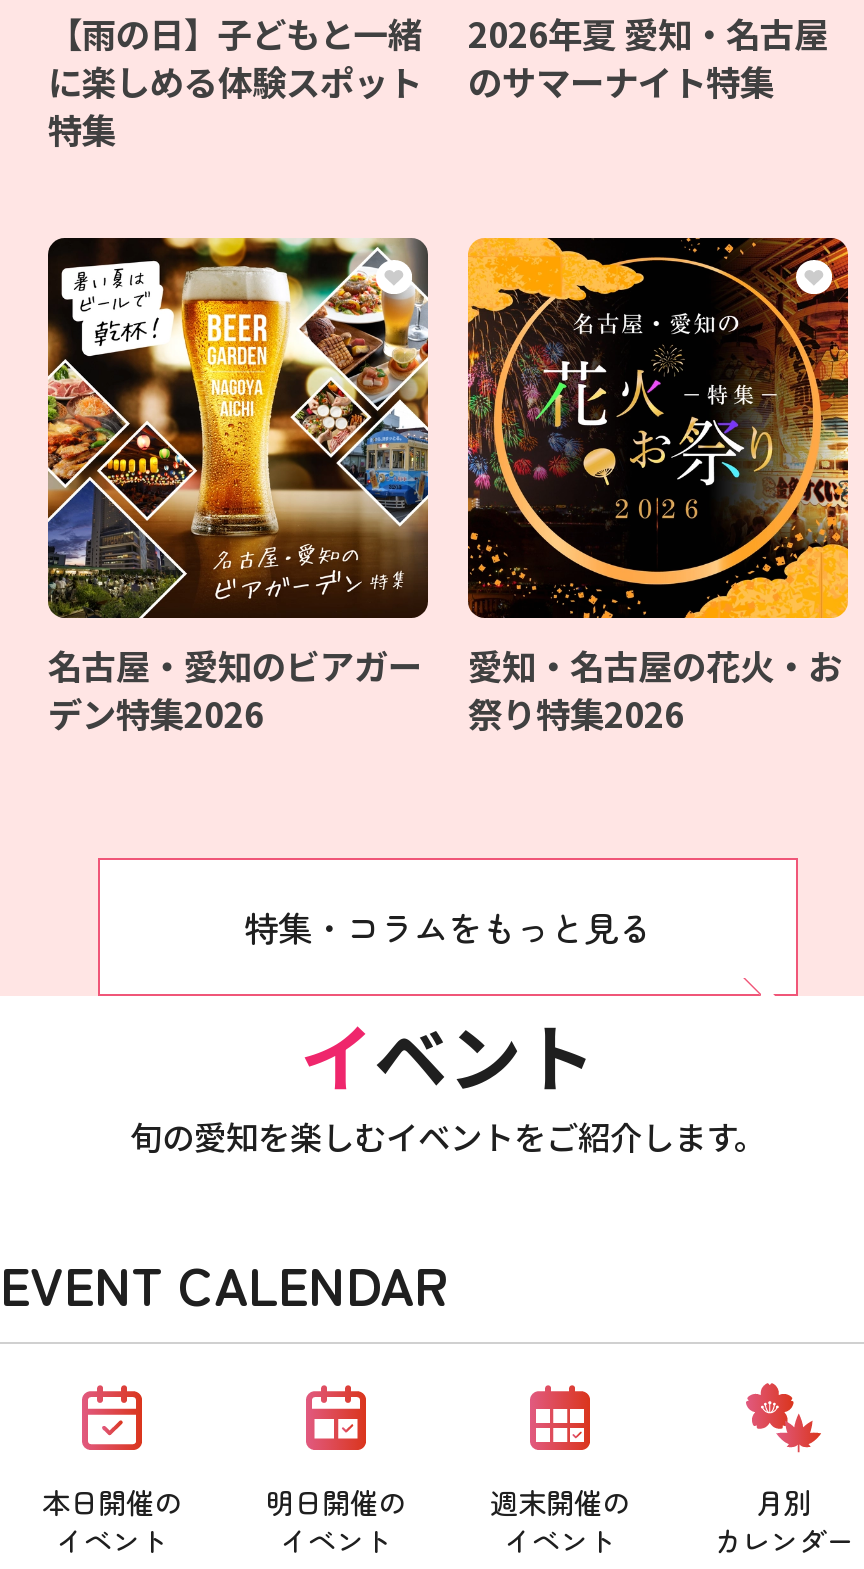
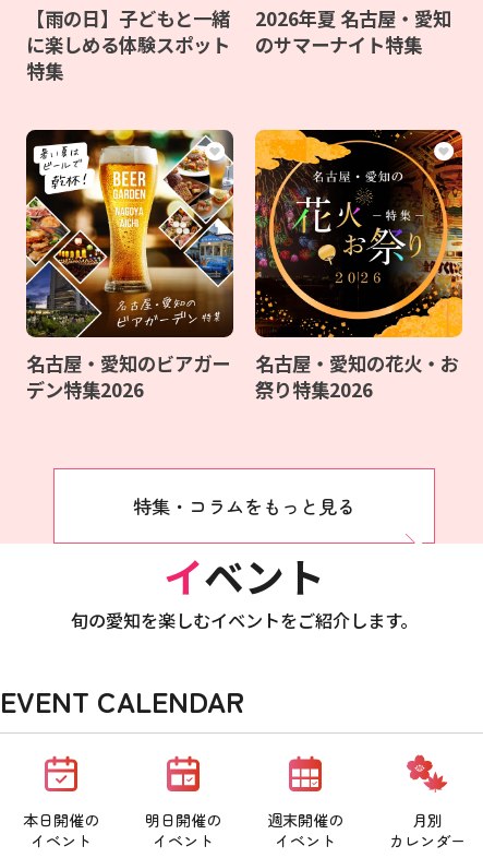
[468,8,828,58] 2026年夏 愛知・名古屋 -> [255,5,451,32] 2026年夏 名古屋・愛知
[468,640,842,690] 愛知・名古屋の花火・お -> [255,350,459,377] 名古屋・愛知の花火・お

